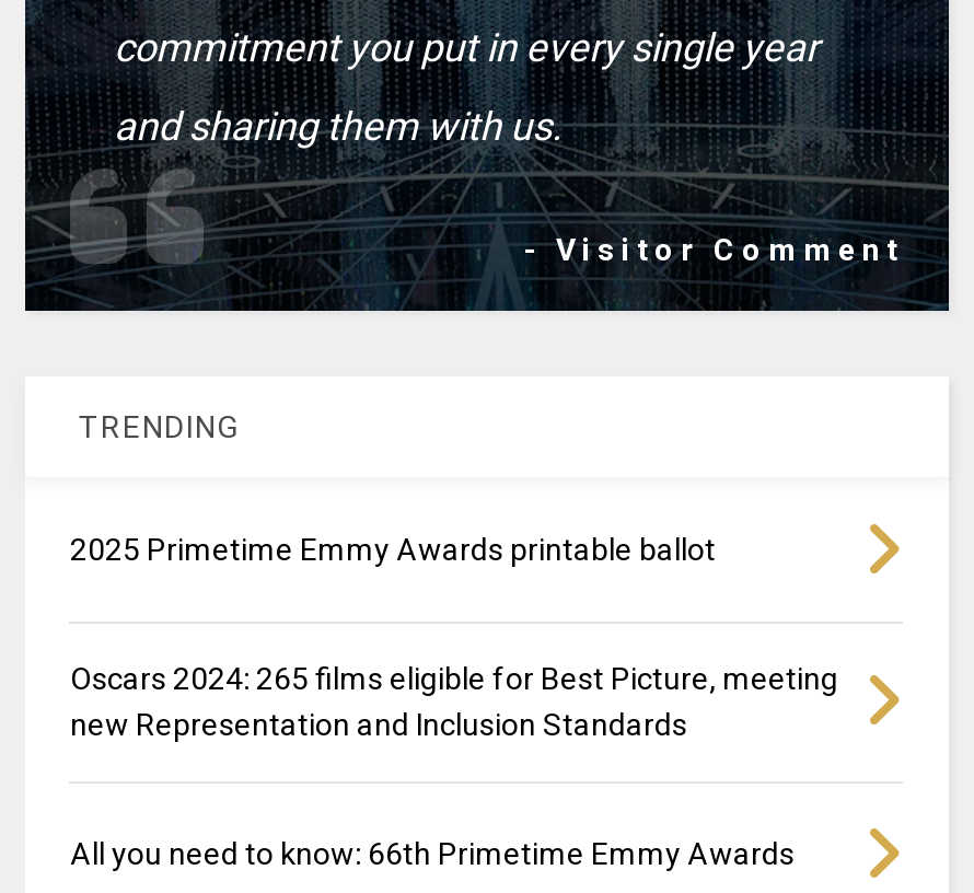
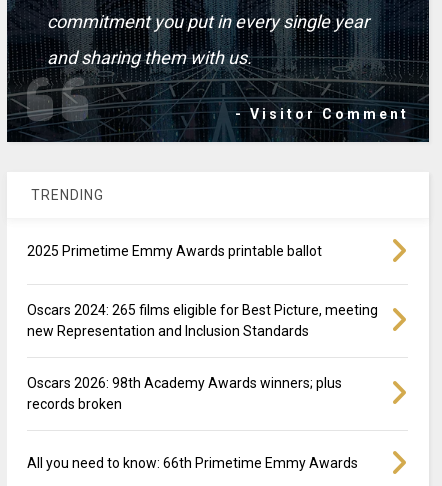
none -> [27,375,342,412] Oscars 2026: 98th Academy Awards winners; plus | records broken

